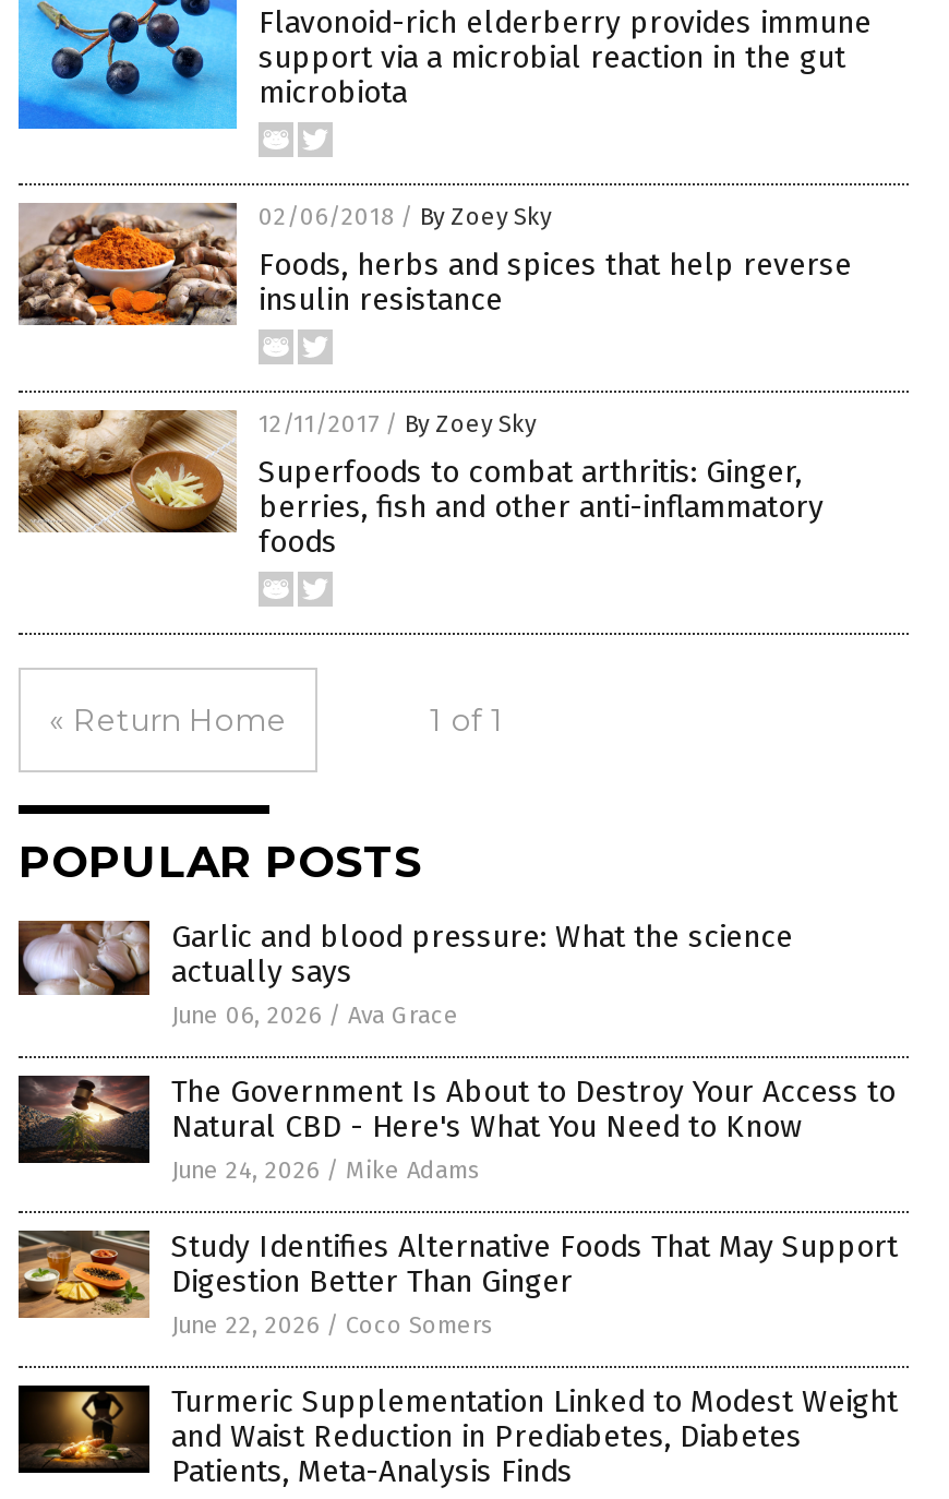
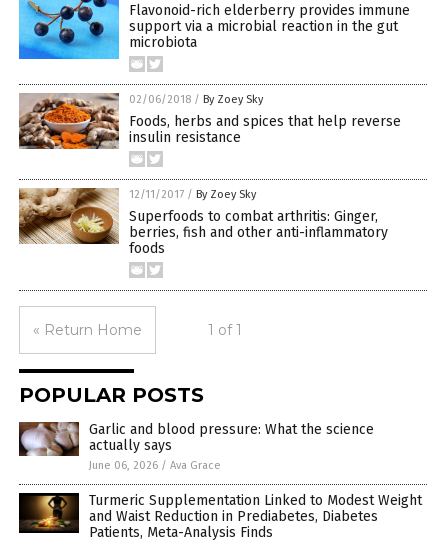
[19,1074,898,1340] [image] | The Government Is About to Destroy Your Access to | Natural CBD - Here's What You Need to Know | June 24, 2026 / Mike Adams | Study Identifies Alternative Foods That May Support | Digestion Better Than Ginger | June 22, 2026 / Coco Somers -> none
[16,1231,141,1320] [image] -> none

